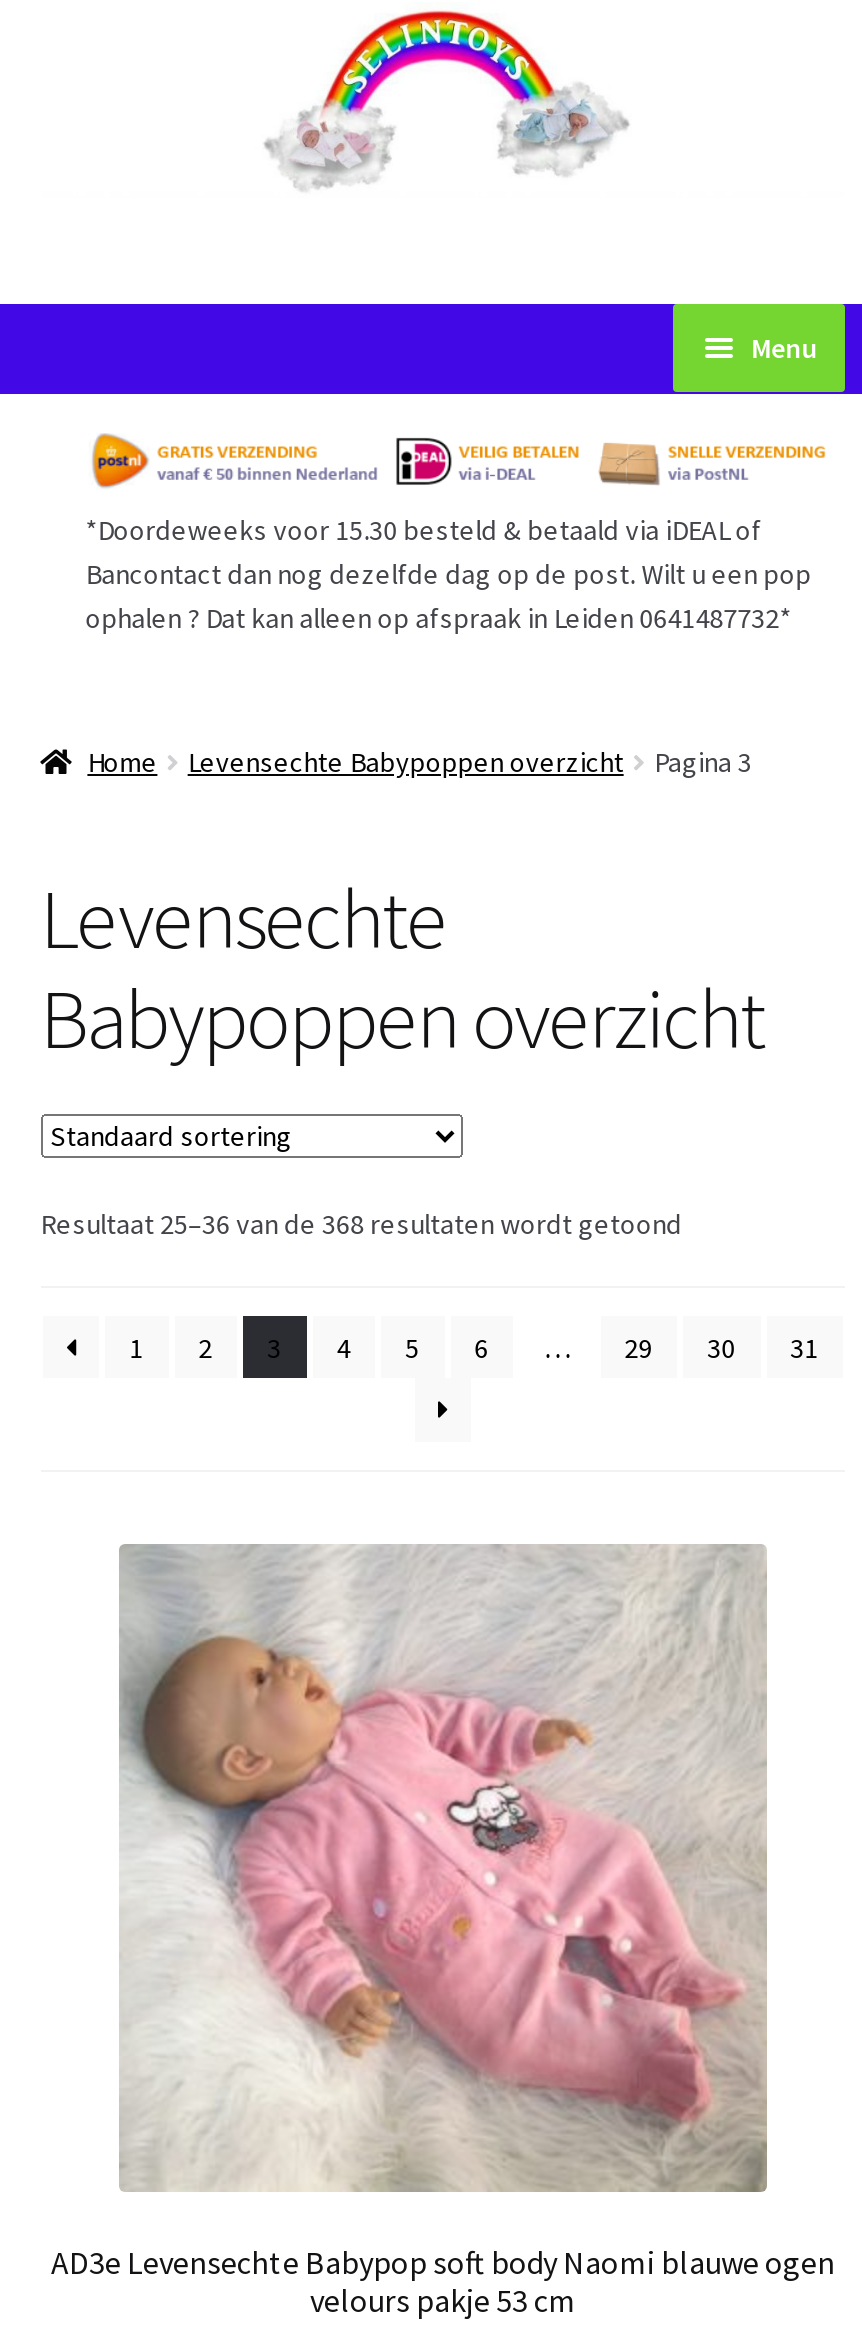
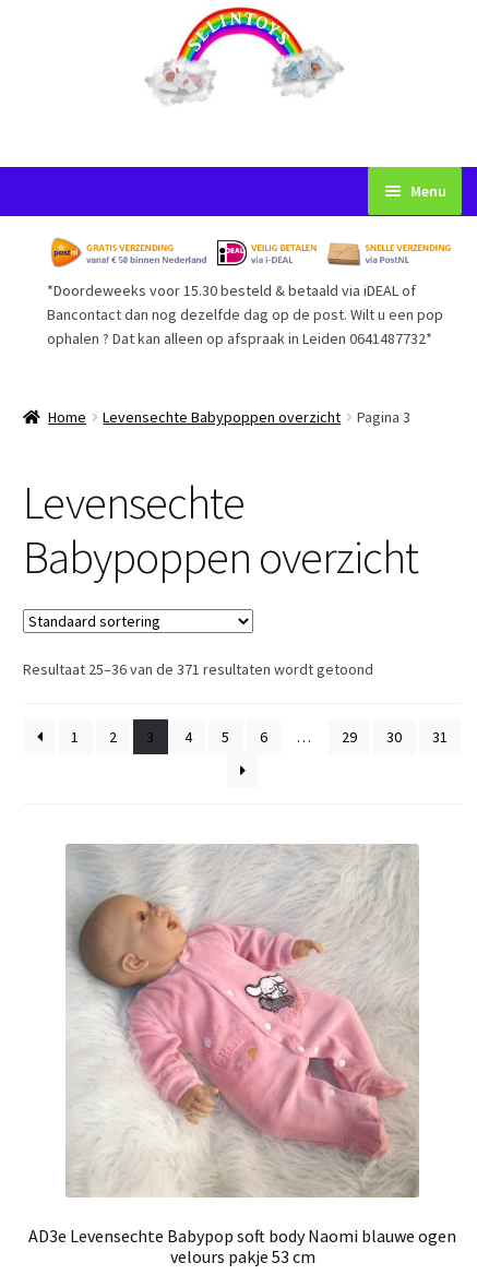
[40,1206,682,1242] Resultaat 25–36 van de 368 resultaten wordt getoond -> [22,660,373,679] Resultaat 25–36 van de 371 resultaten wordt getoond

